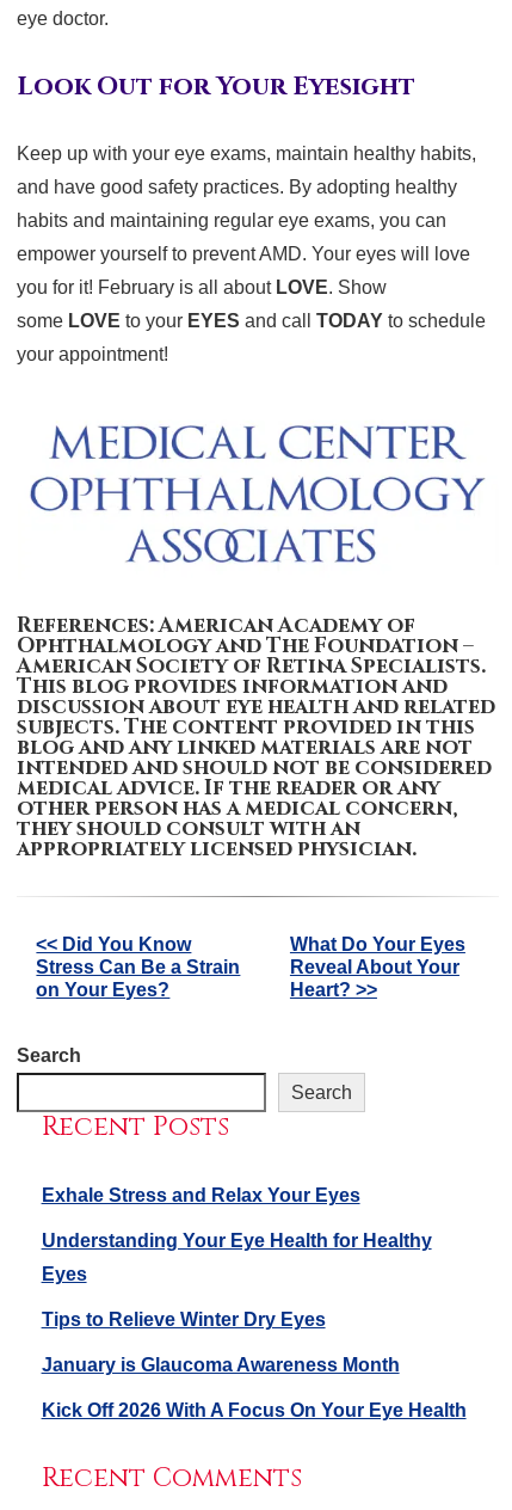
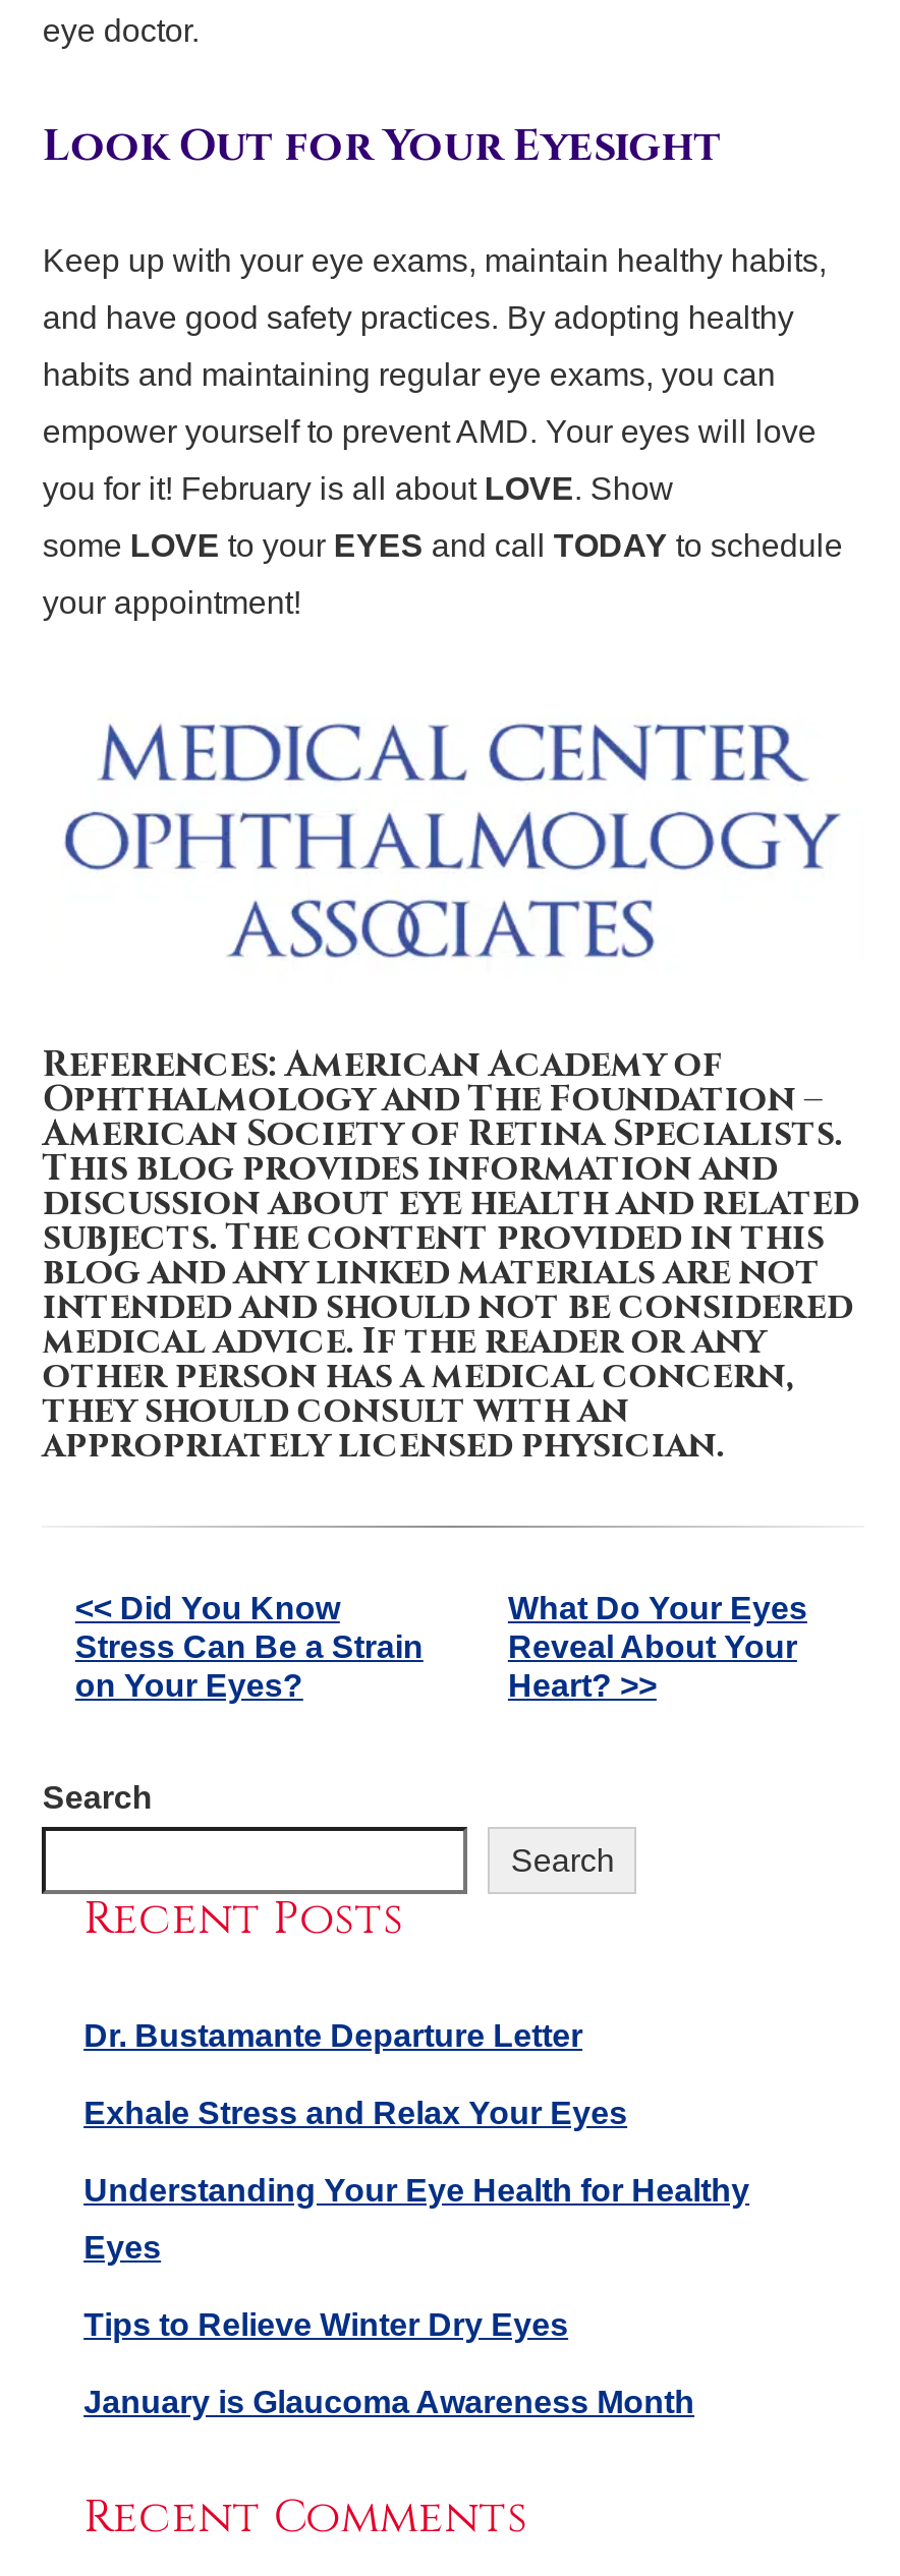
none -> [84,2017,583,2052] Dr. Bustamante Departure Letter
moved [41,1185,432,1375] -> [84,2095,750,2418]: Exhale Stress and Relax Your Eyes | Understanding Your Eye Health for Healthy | Eyes | Tips to Relieve Winter Dry Eyes | January is Glaucoma Awareness Month
[41,1400,466,1420] Kick Off 2026 With A Focus On Your Eye Health -> none

